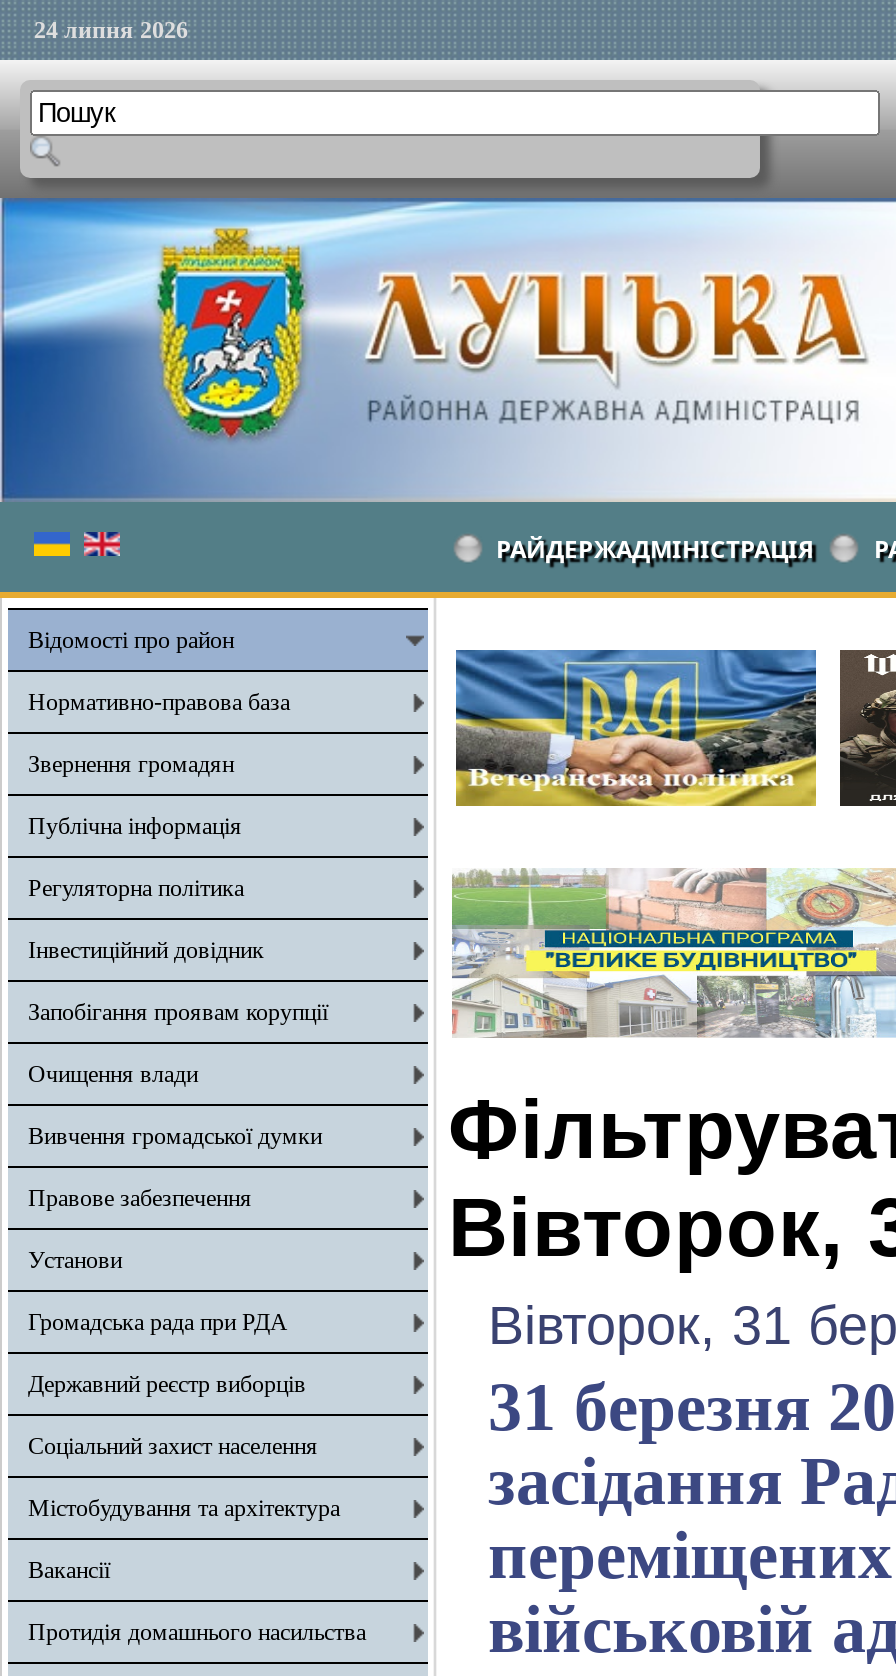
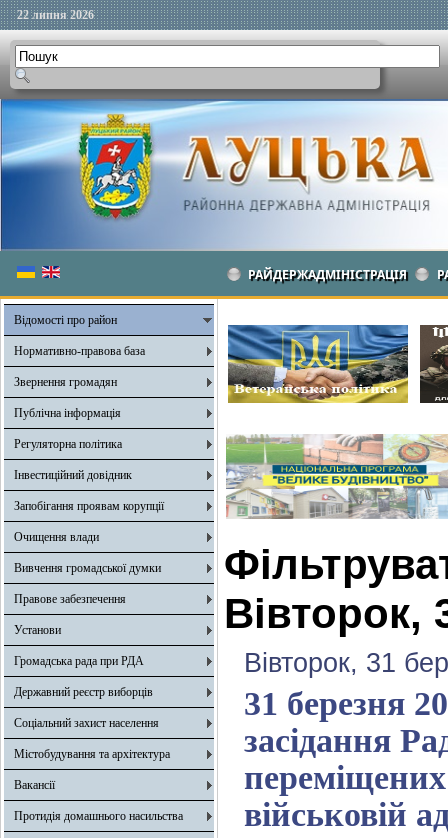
[34,16,188,44] 24 липня 2026 -> [17,8,94,22] 22 липня 2026

